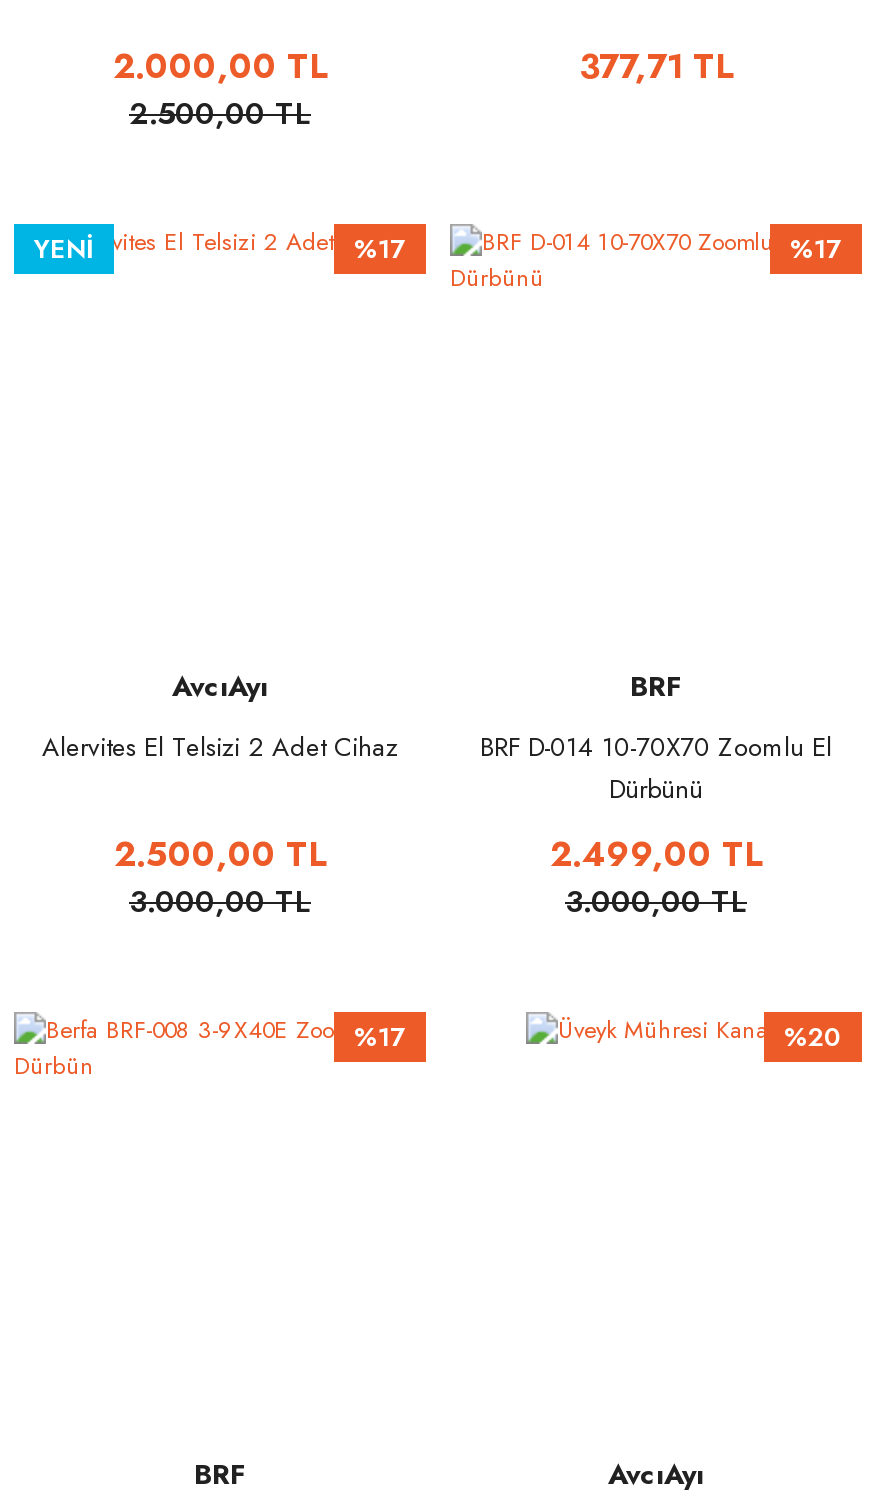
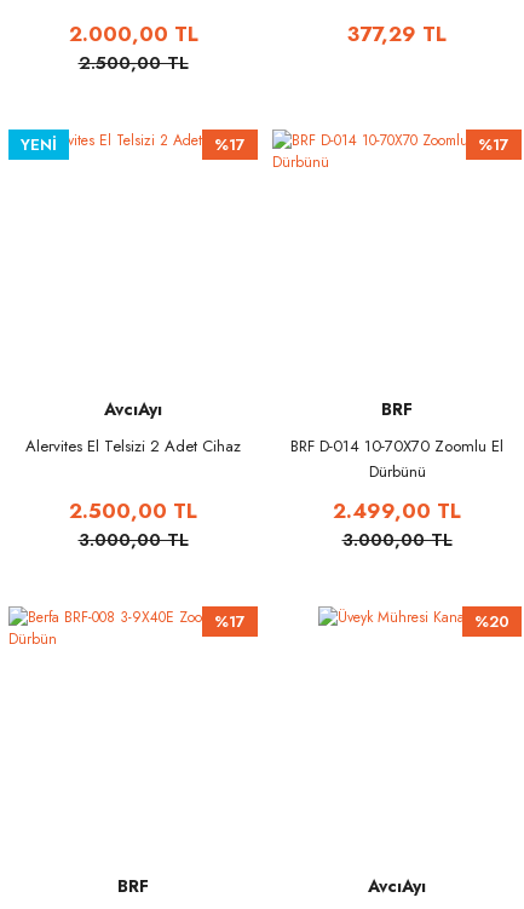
[579,42,733,90] 377,71 TL -> [347,20,447,49] 377,29 TL

